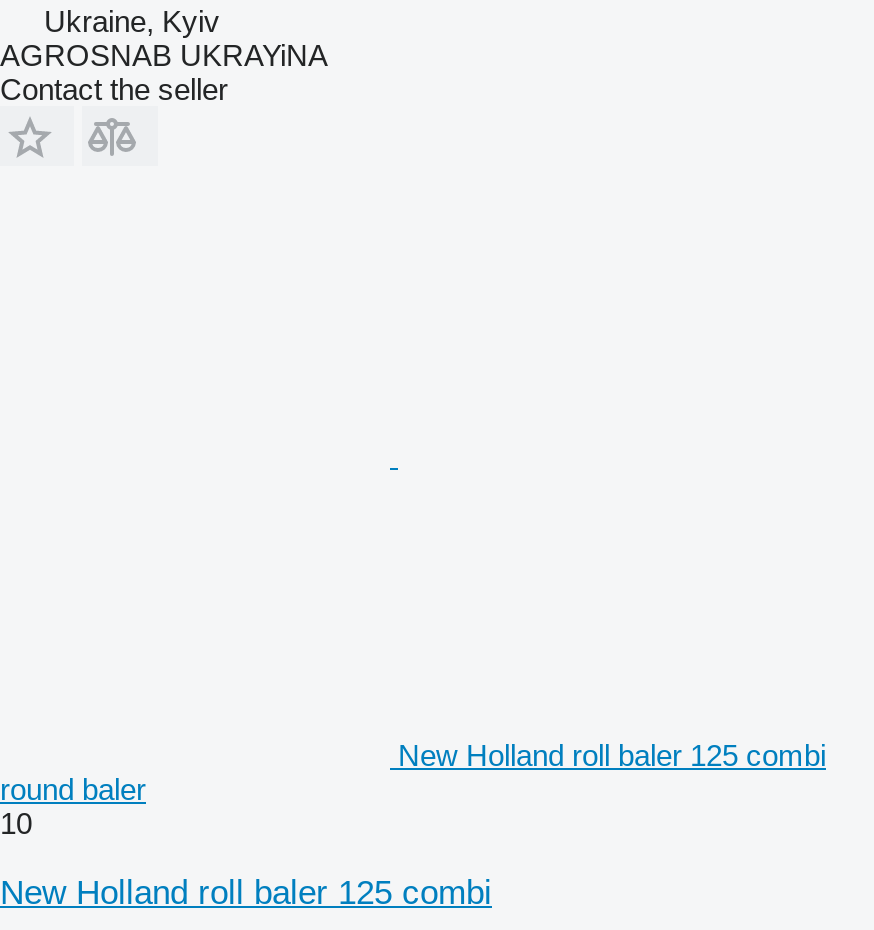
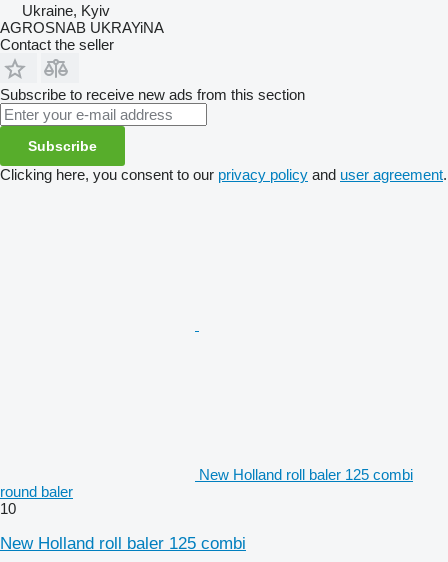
none -> [0,86,447,183] Subscribe to receive new ads from this section | Subscribe | Clicking here, you consent to our privacy policy and user agreement.

